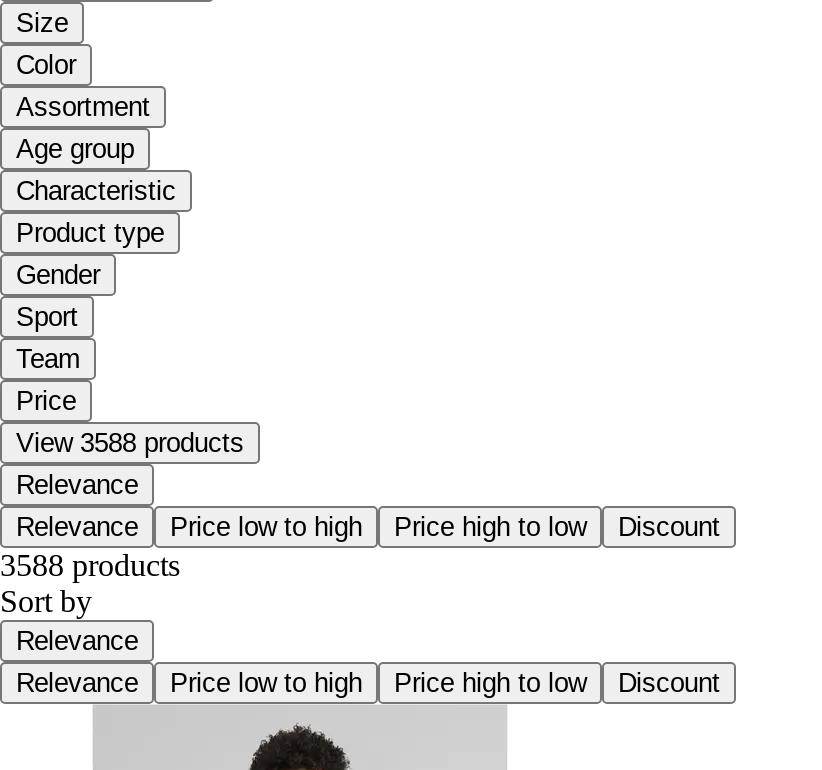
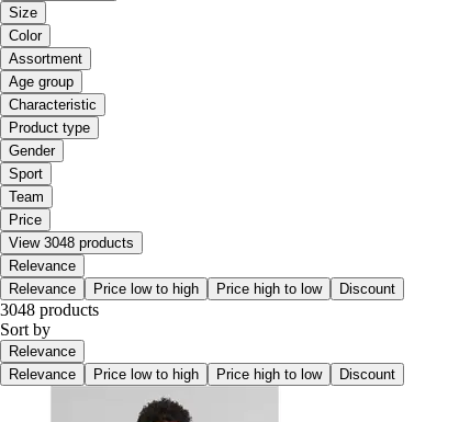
[16,427,244,457] View 3588 products -> [9,234,134,251] View 3048 products
[0,547,180,581] 3588 products -> [0,300,99,319] 3048 products

